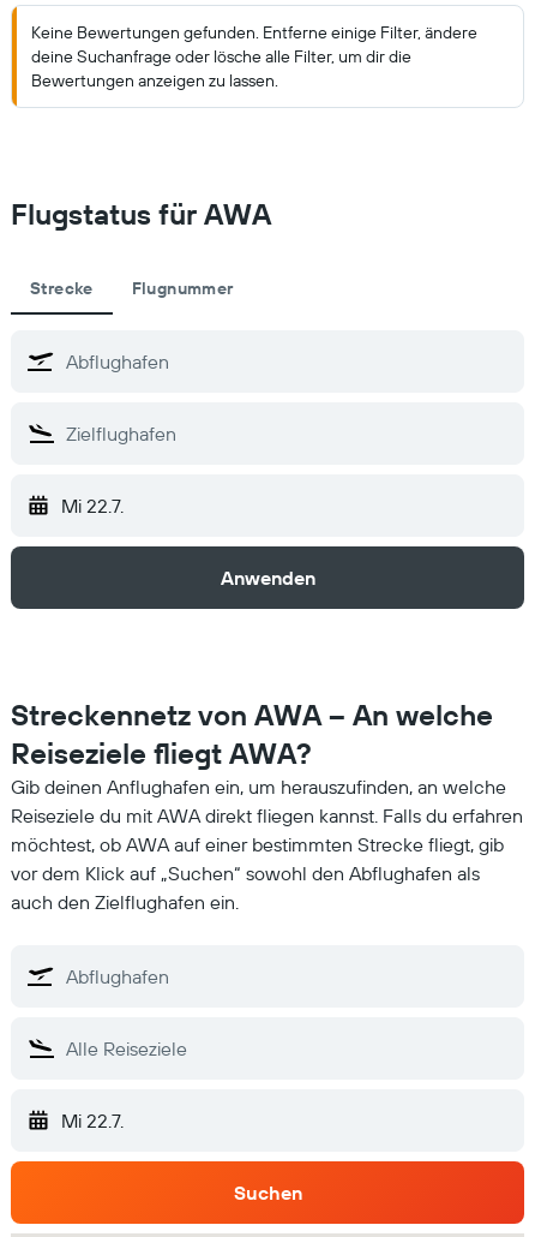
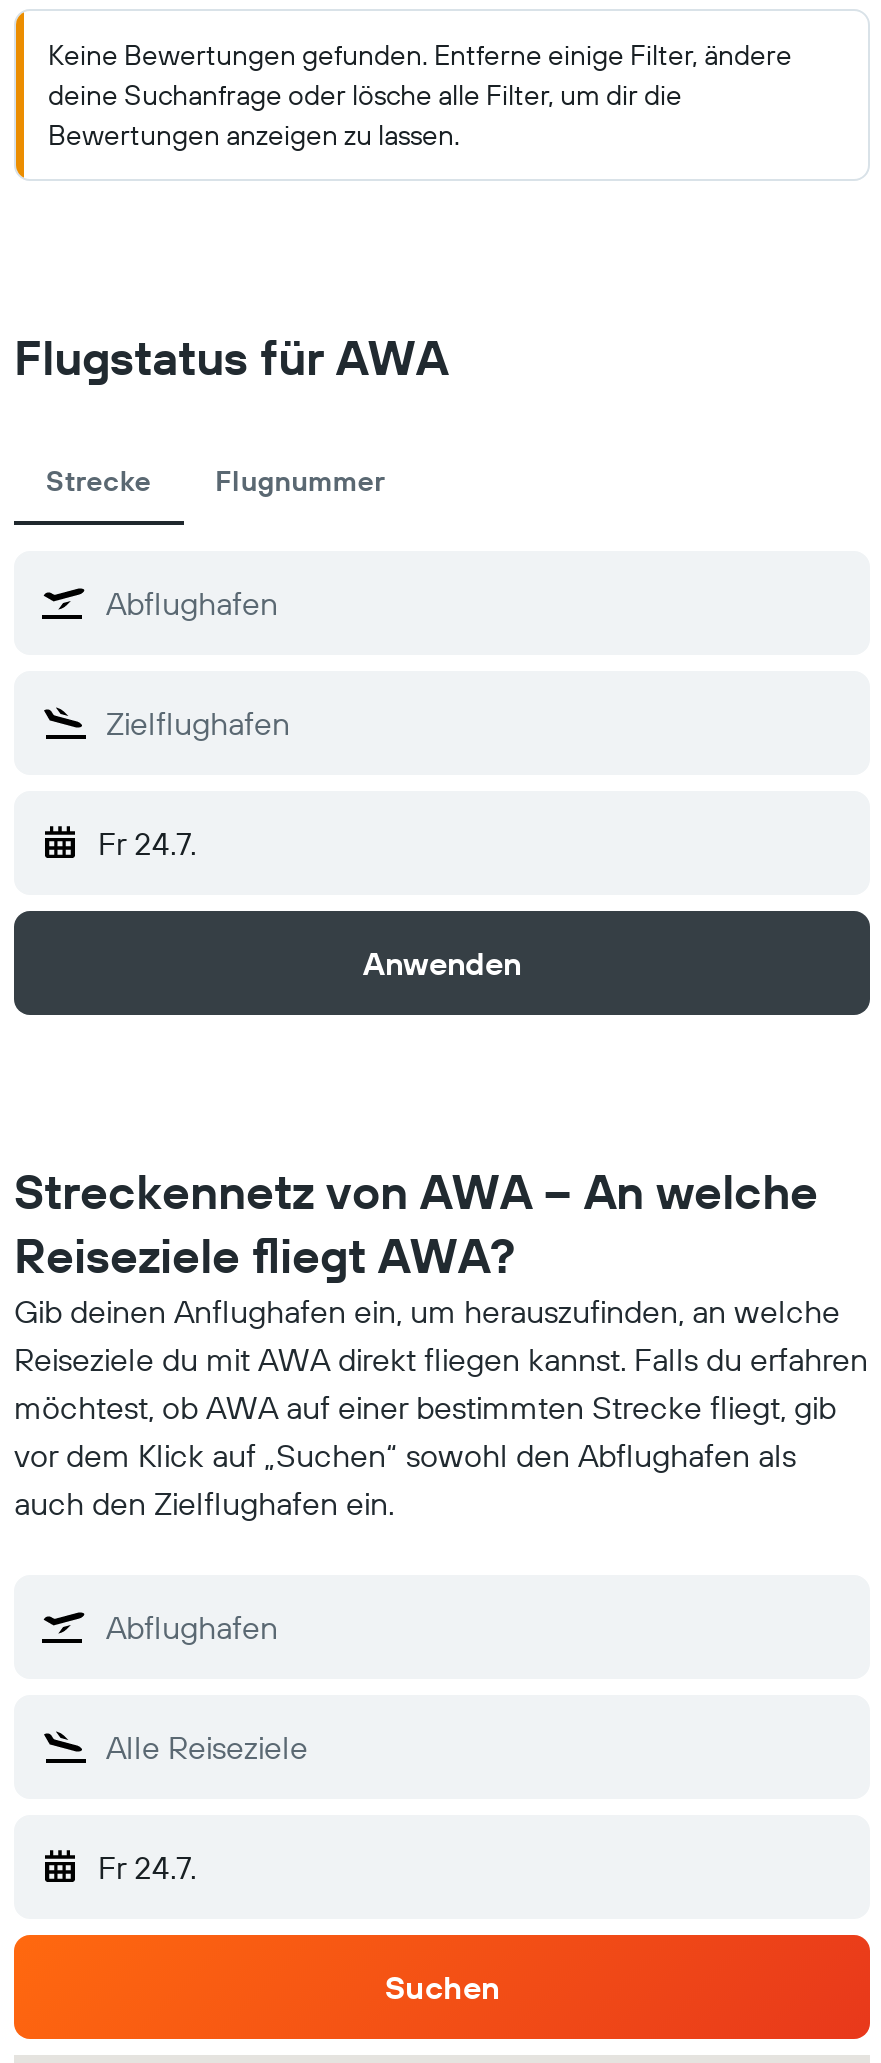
[61,494,124,518] Mi 22.7. -> [98,823,196,863] Fr 24.7.
[61,1108,124,1133] Mi 22.7. -> [98,1847,196,1887] Fr 24.7.

